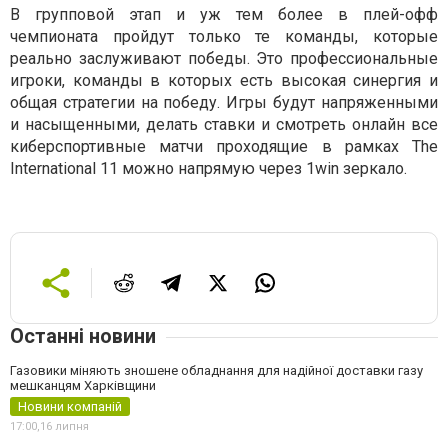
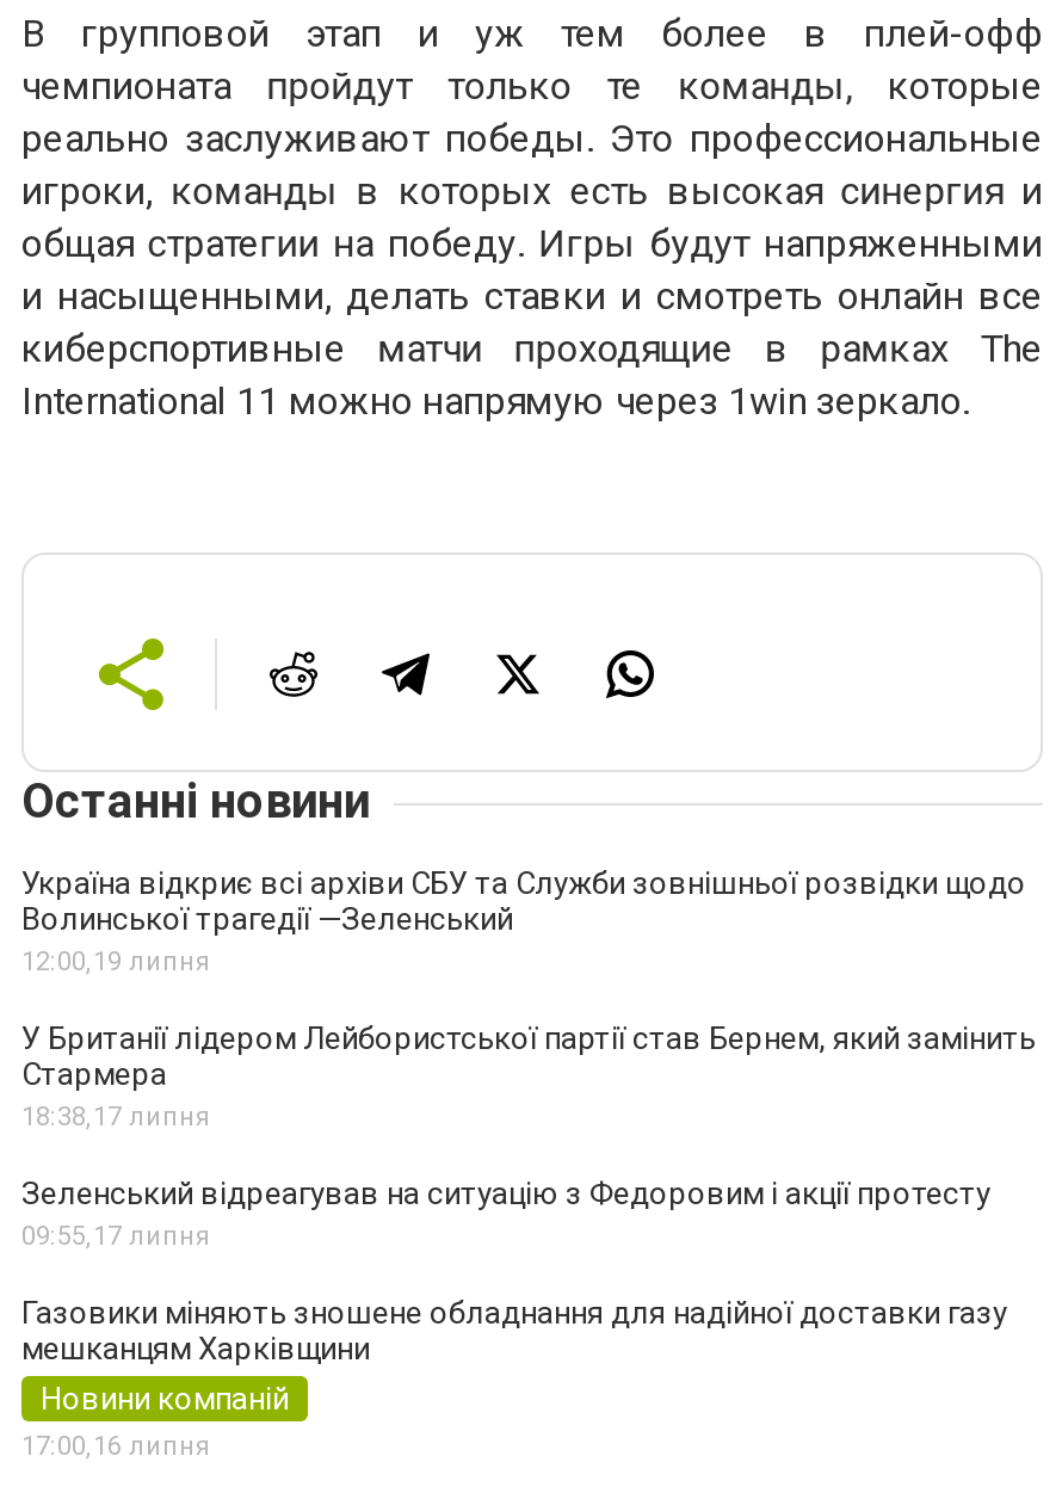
none -> [21,865,1036,1252] Україна відкриє всі архіви СБУ та Служби зовнішньої розвідки щодо | Волинської трагедії —Зеленський | 12:00, 19 липня | У Британії лідером Лейбористської партії став Бернем, який замінить | Стармера | 18:38, 17 липня | Зеленський відреагував на ситуацію з Федоровим і акції протесту | 09:55, 17 липня

